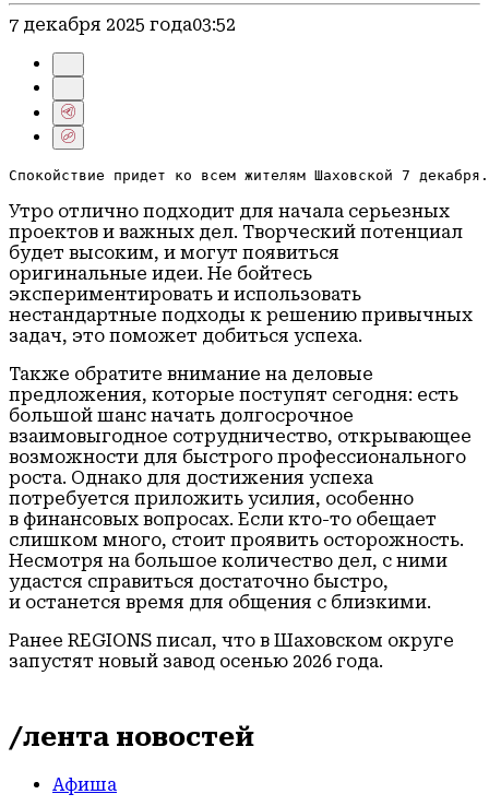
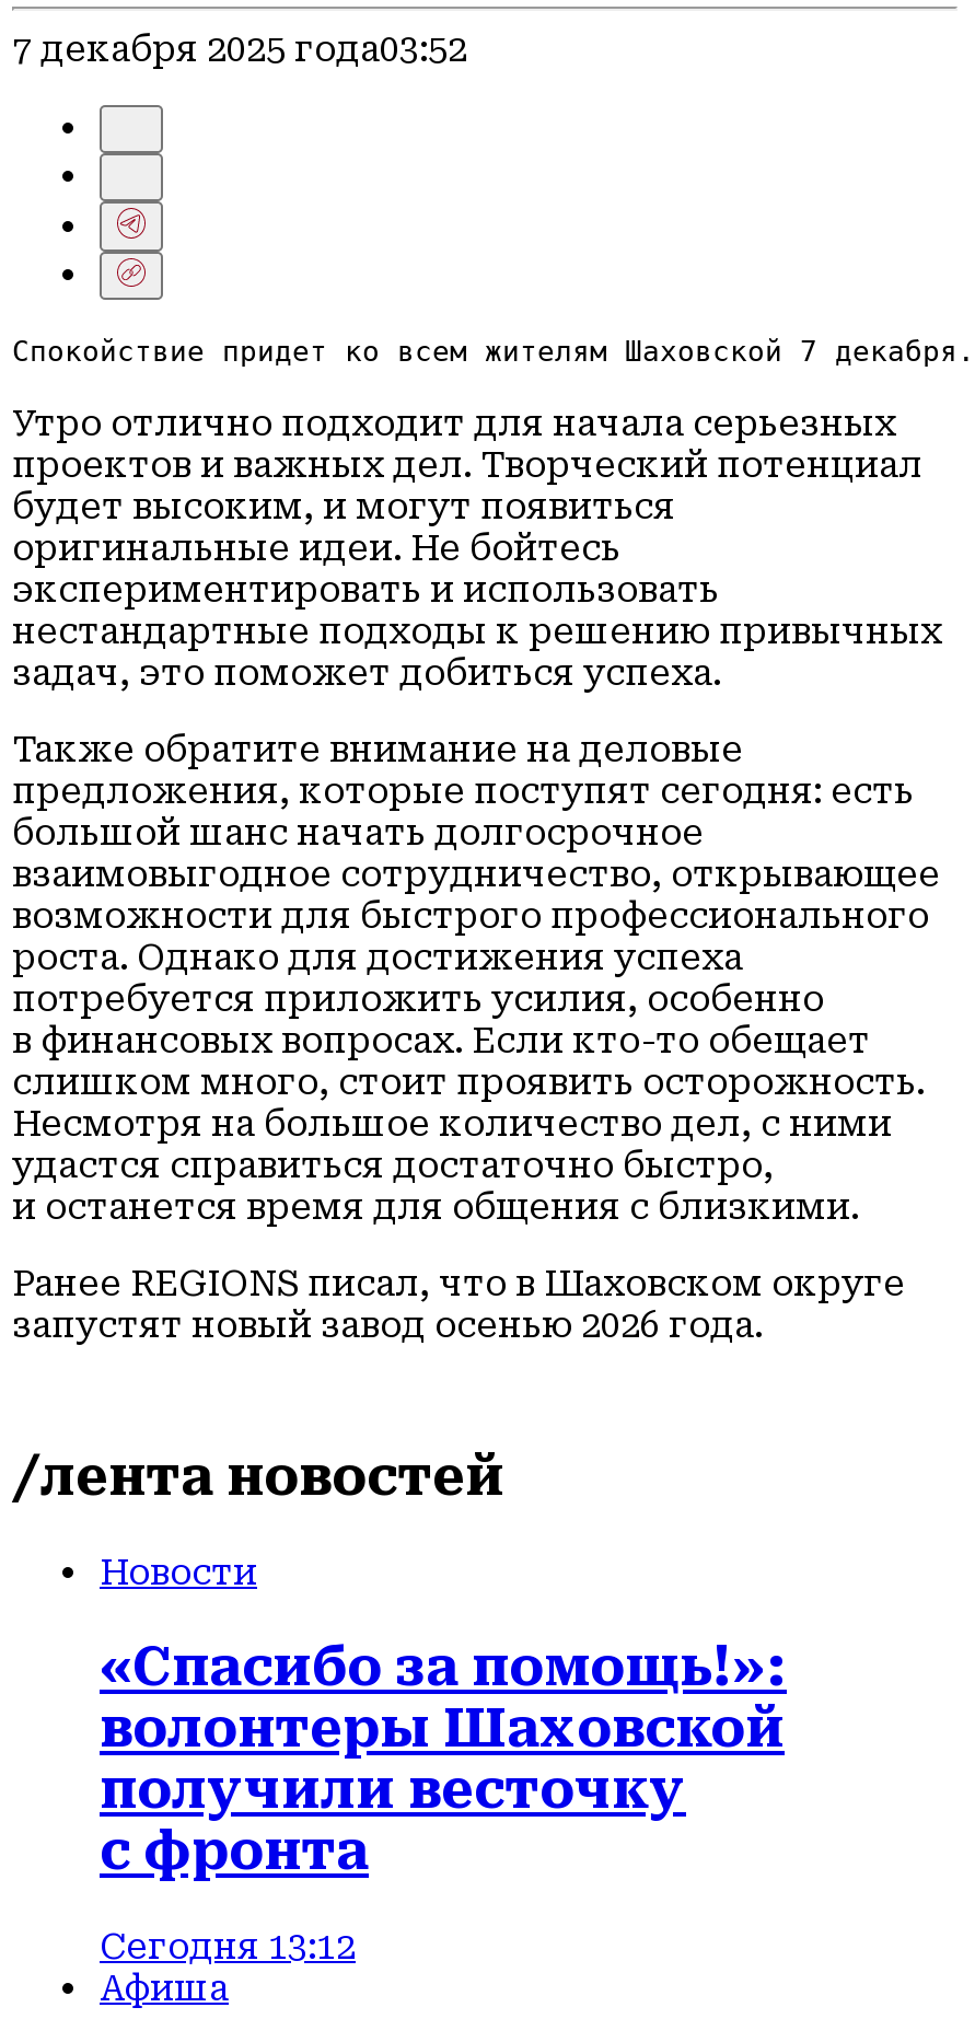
none -> [100,1551,787,1966] Новости | «Спасибо за помощь!»: | волонтеры Шаховской | получили весточку | с фронта | Сегодня 13:12

